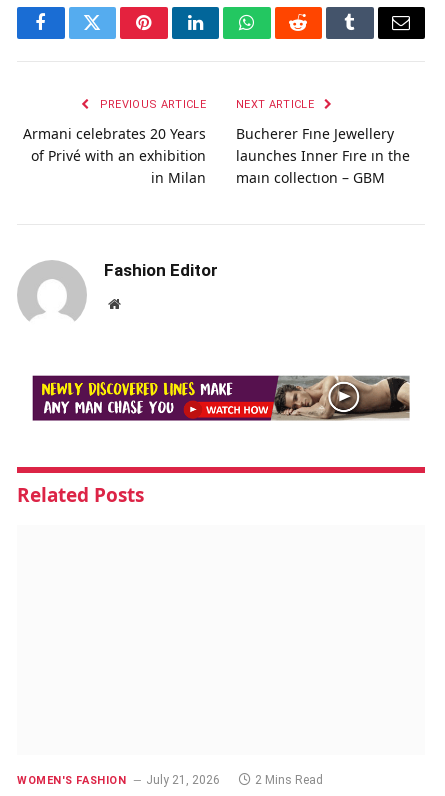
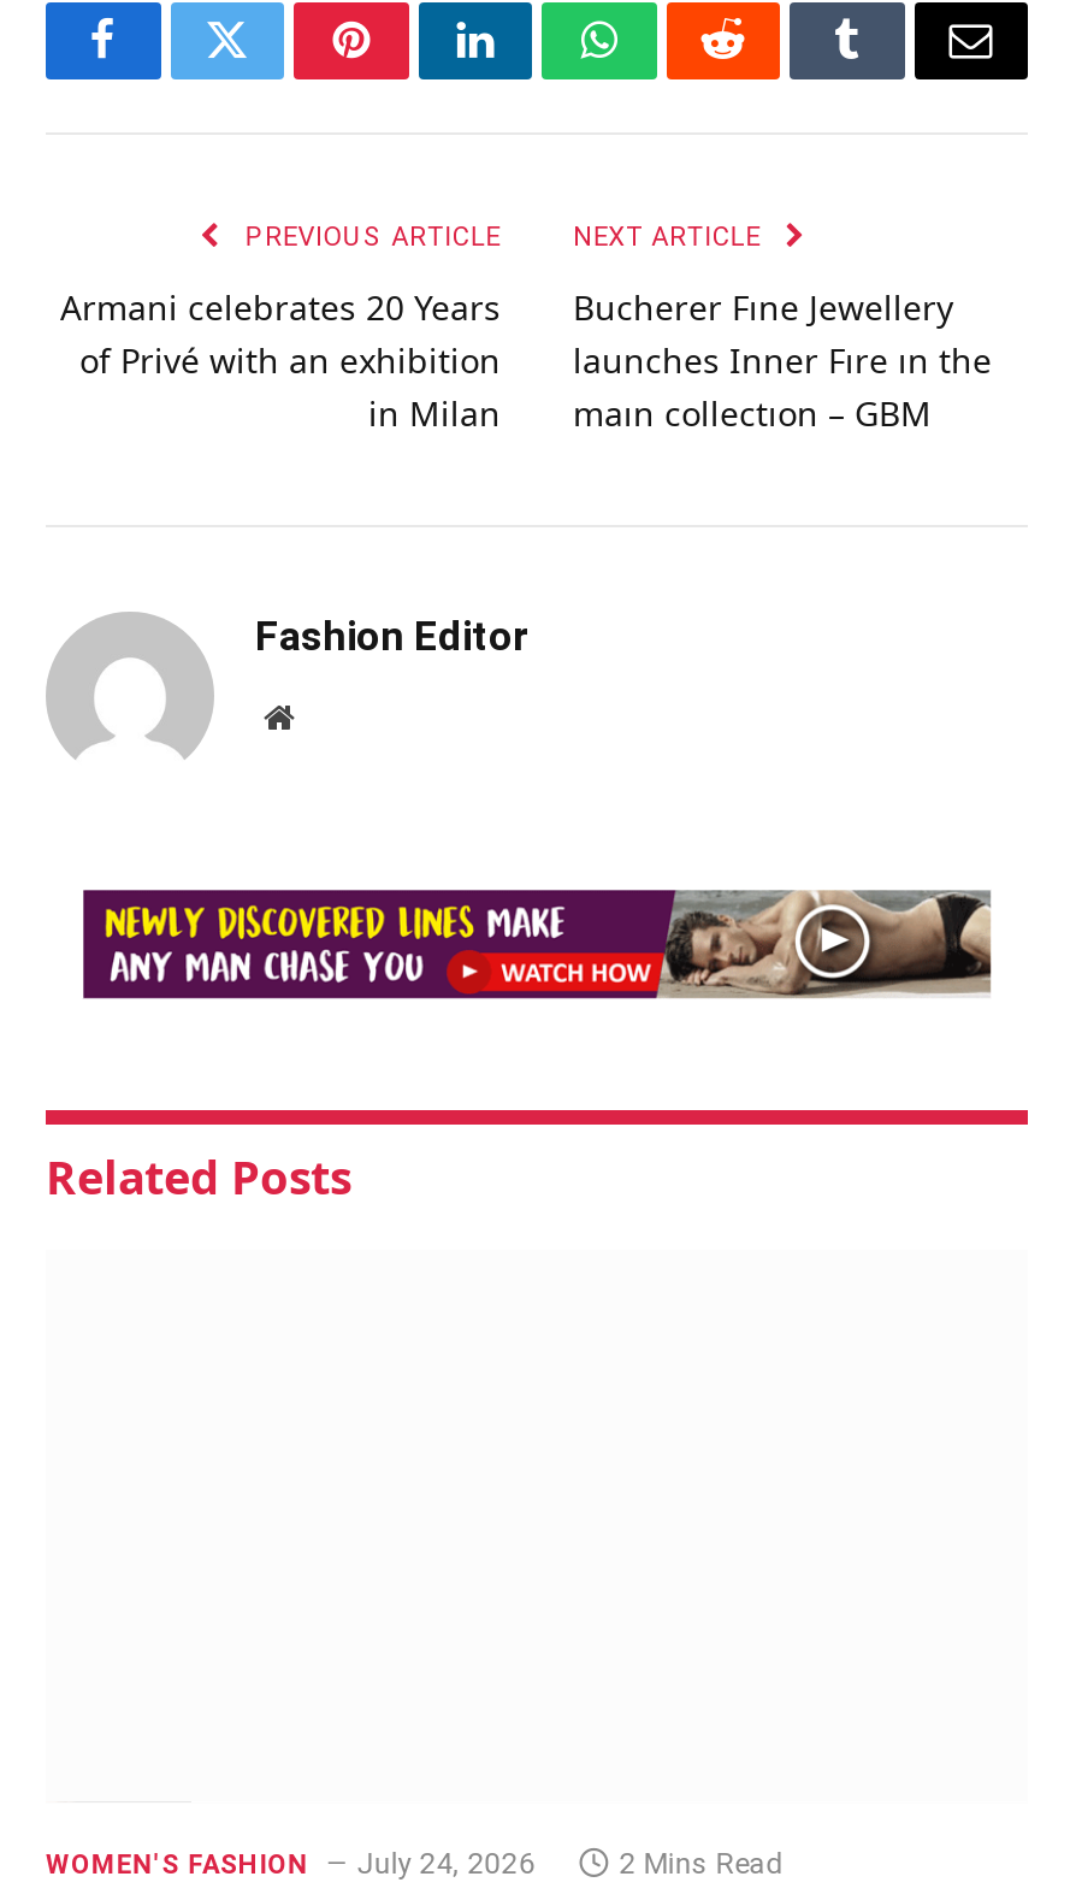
[17,773,220,787] WOMEN'S FASHION July 21, 2026 -> [46,1847,535,1880] WOMEN'S FASHION July 24, 2026

